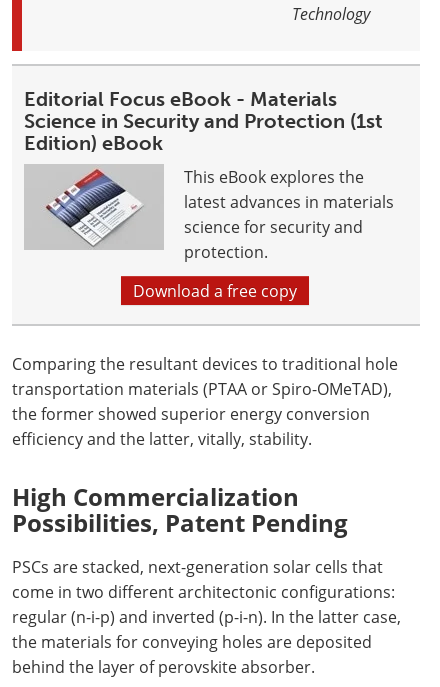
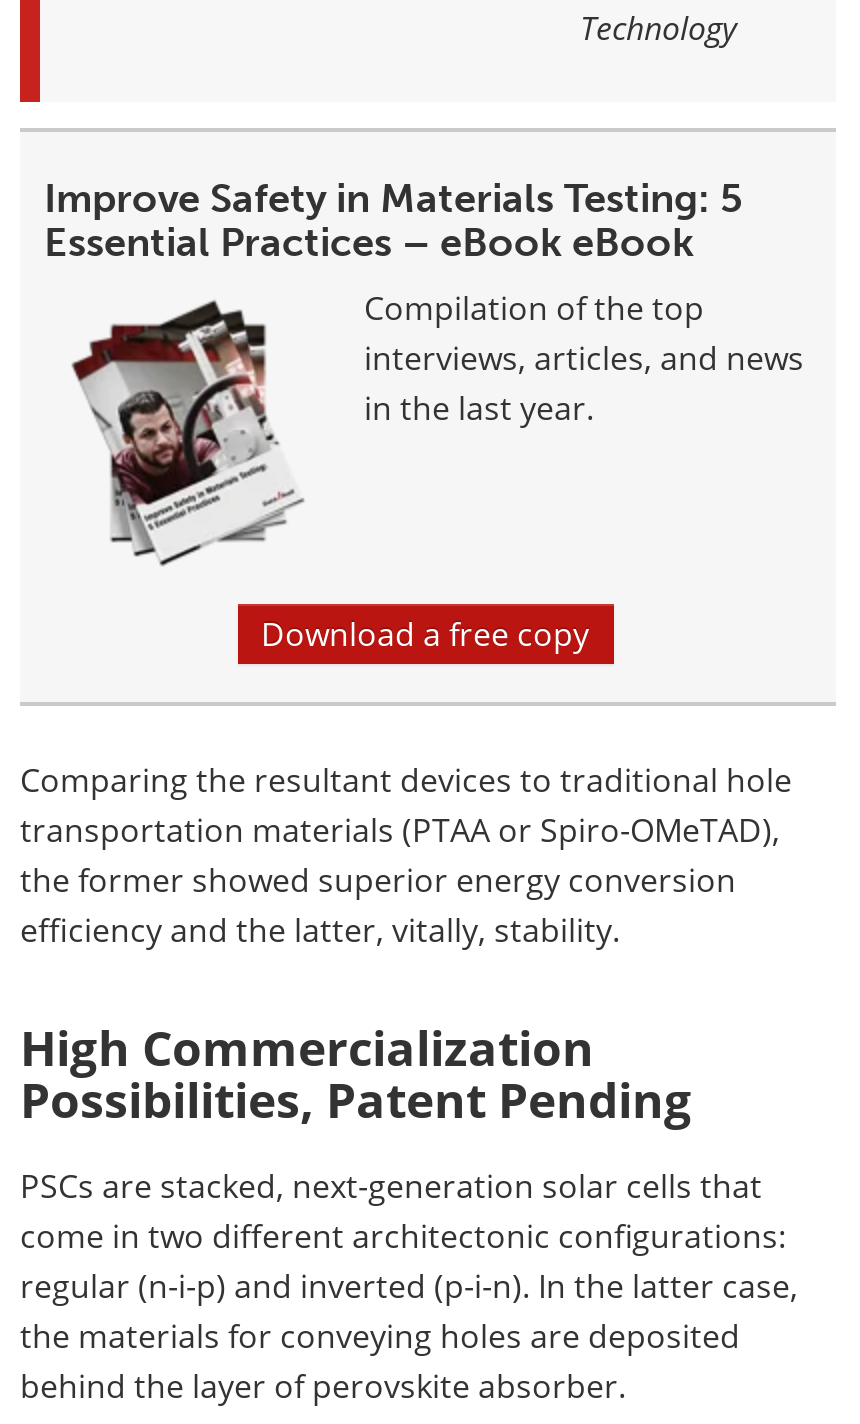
[24,87,394,262] [image] | Editorial Focus eBook - Materials | Science in Security and Protection (1st | Edition) eBook | This eBook explores the | latest advances in materials | science for security and | protection. -> [44,174,804,568] [image] | Improve Safety in Materials Testing: 5 | Essential Practices – eBook eBook | Compilation of the top | interviews, articles, and news | in the last year.

